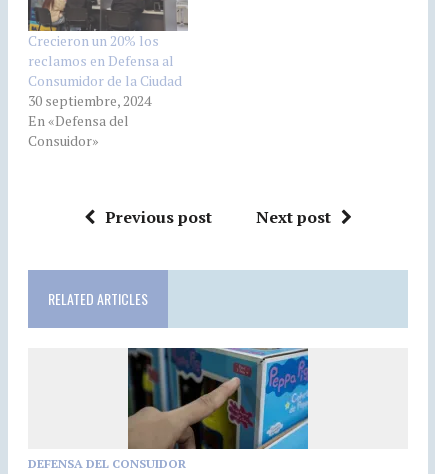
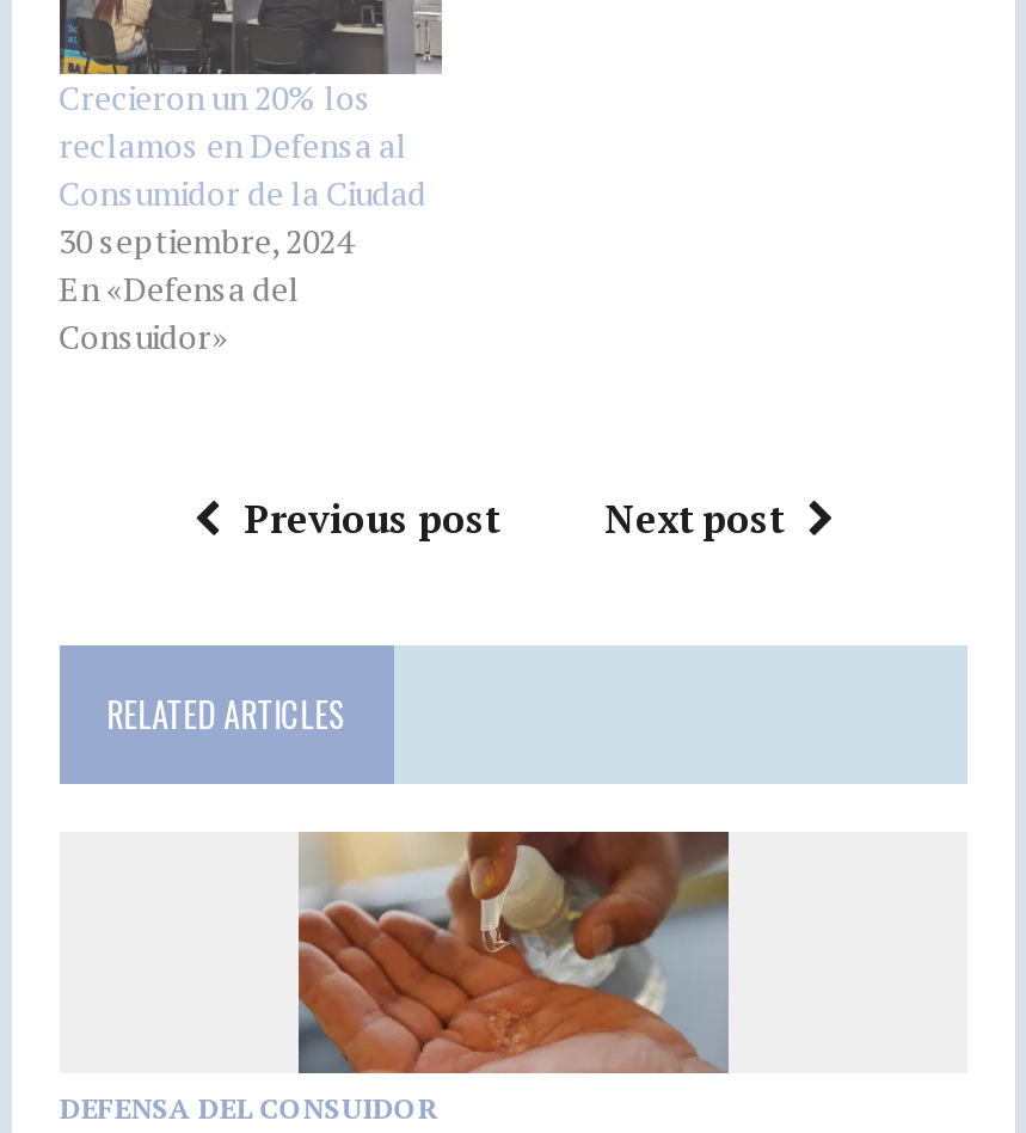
[127,347,309,450] [image] -> [296,829,731,1076] [image]

